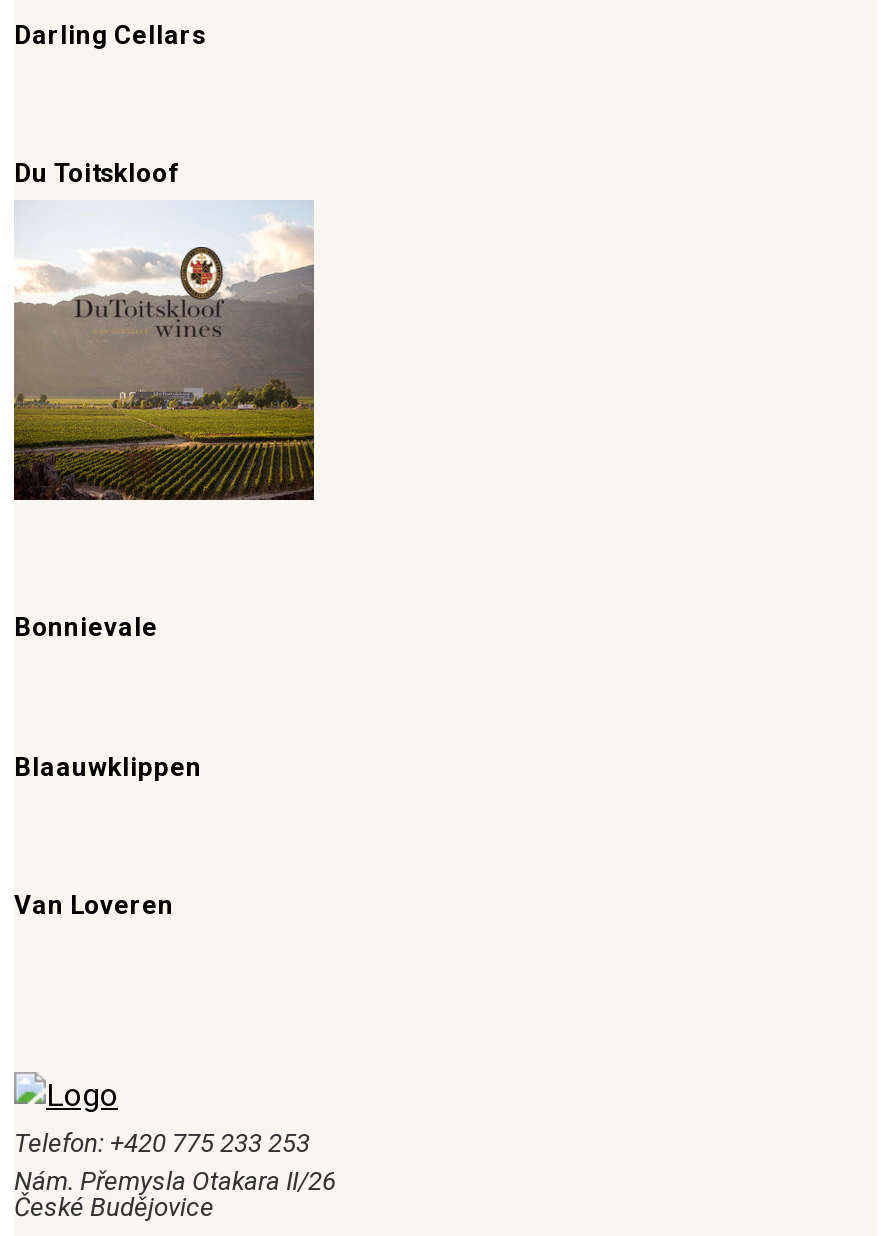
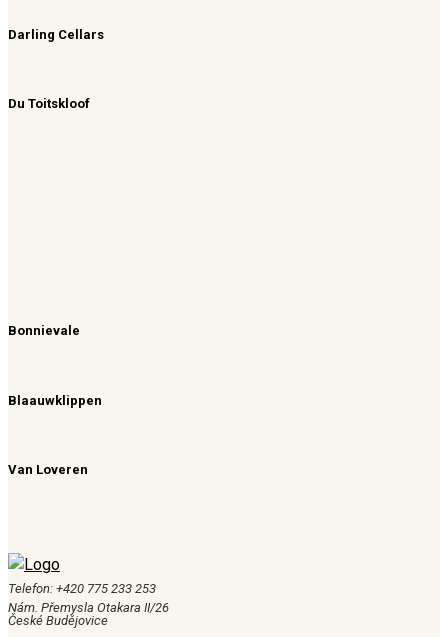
[12,200,316,502] [image] -> none

